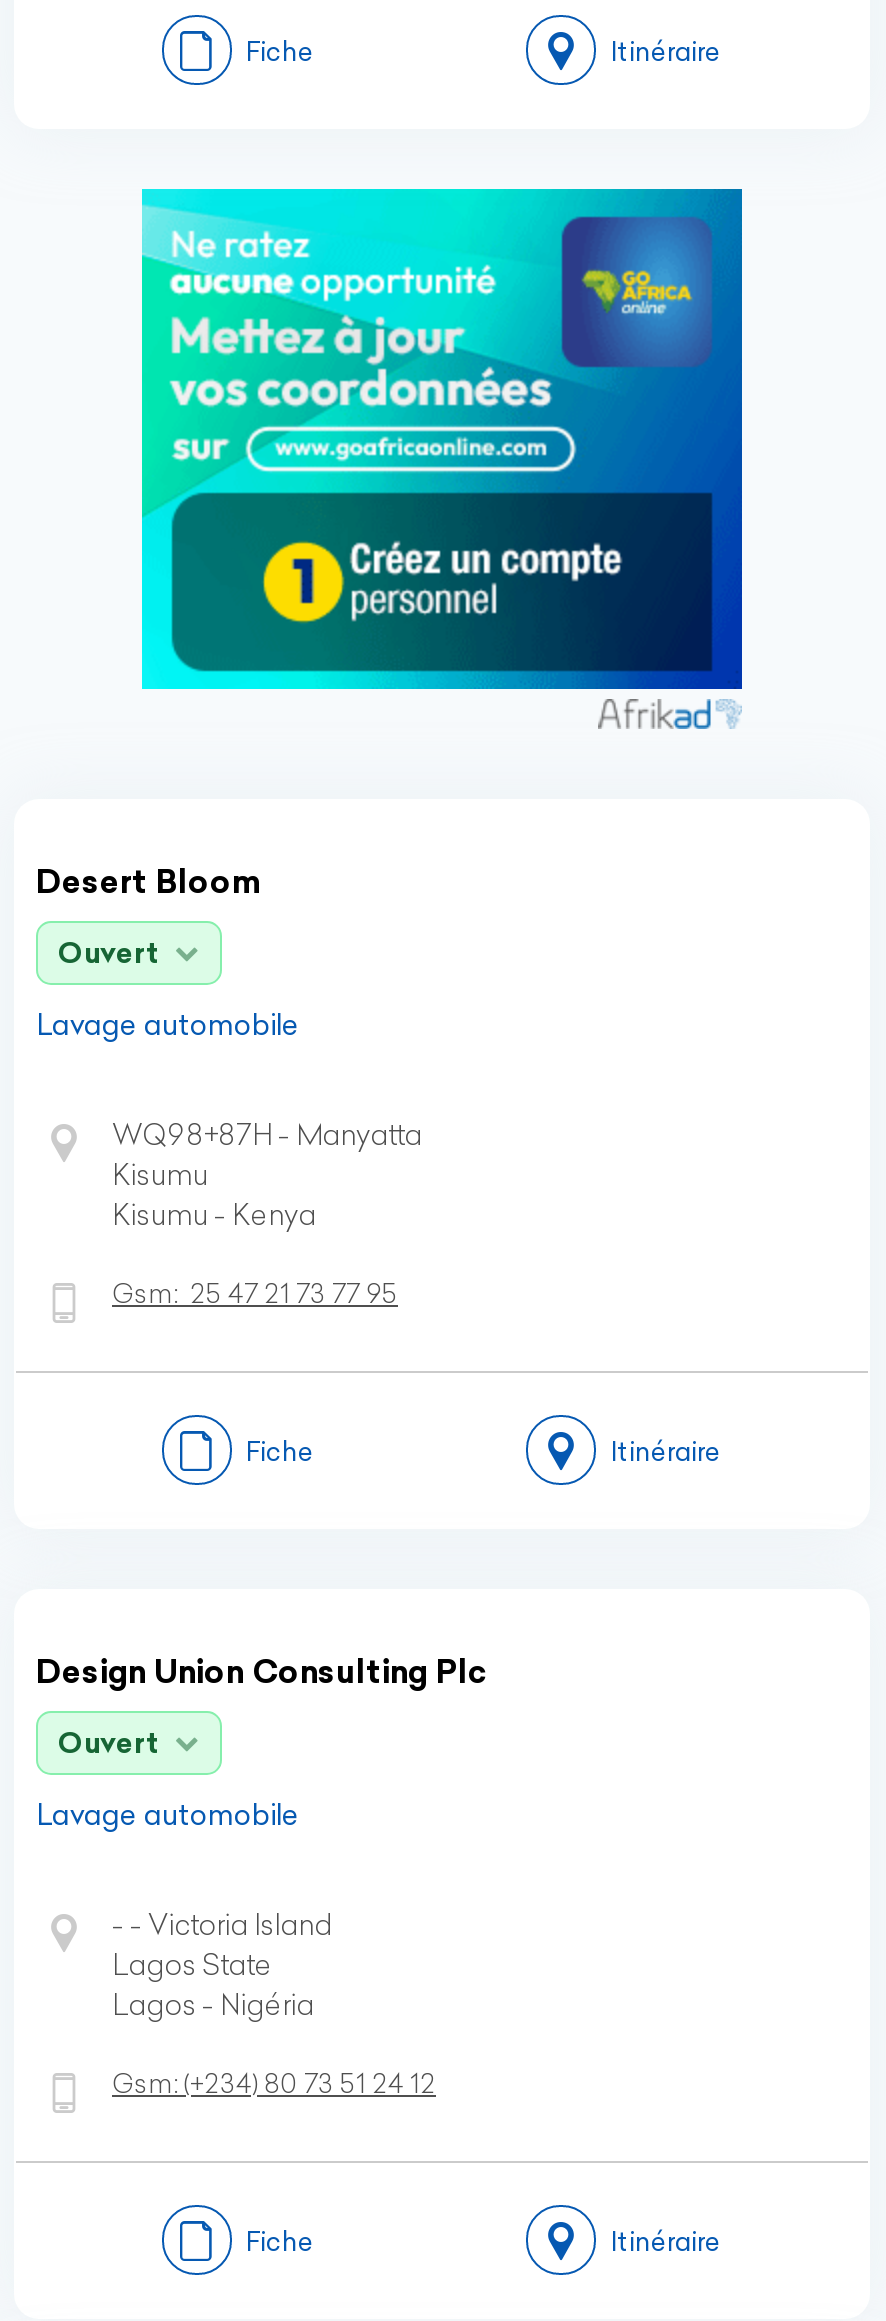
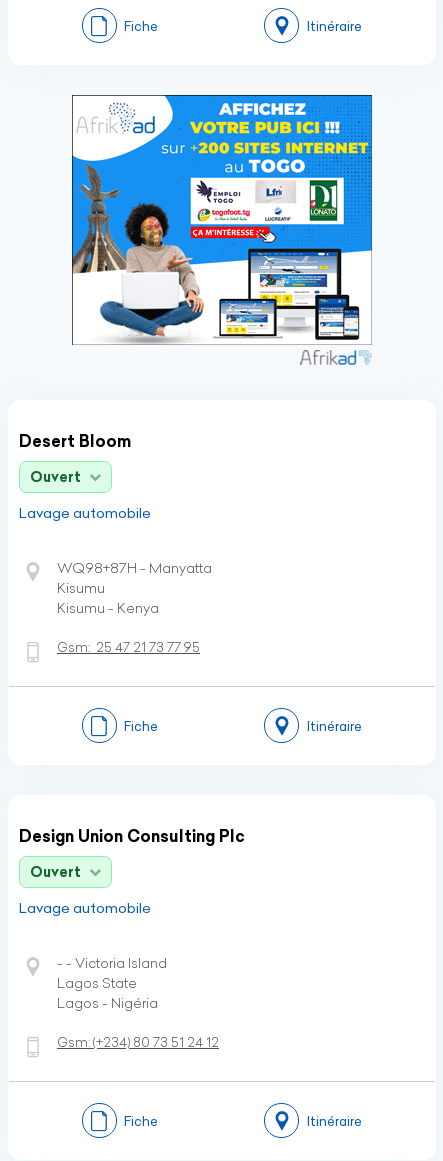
[140,187,744,691] [image] -> [71,94,373,345] [image]

